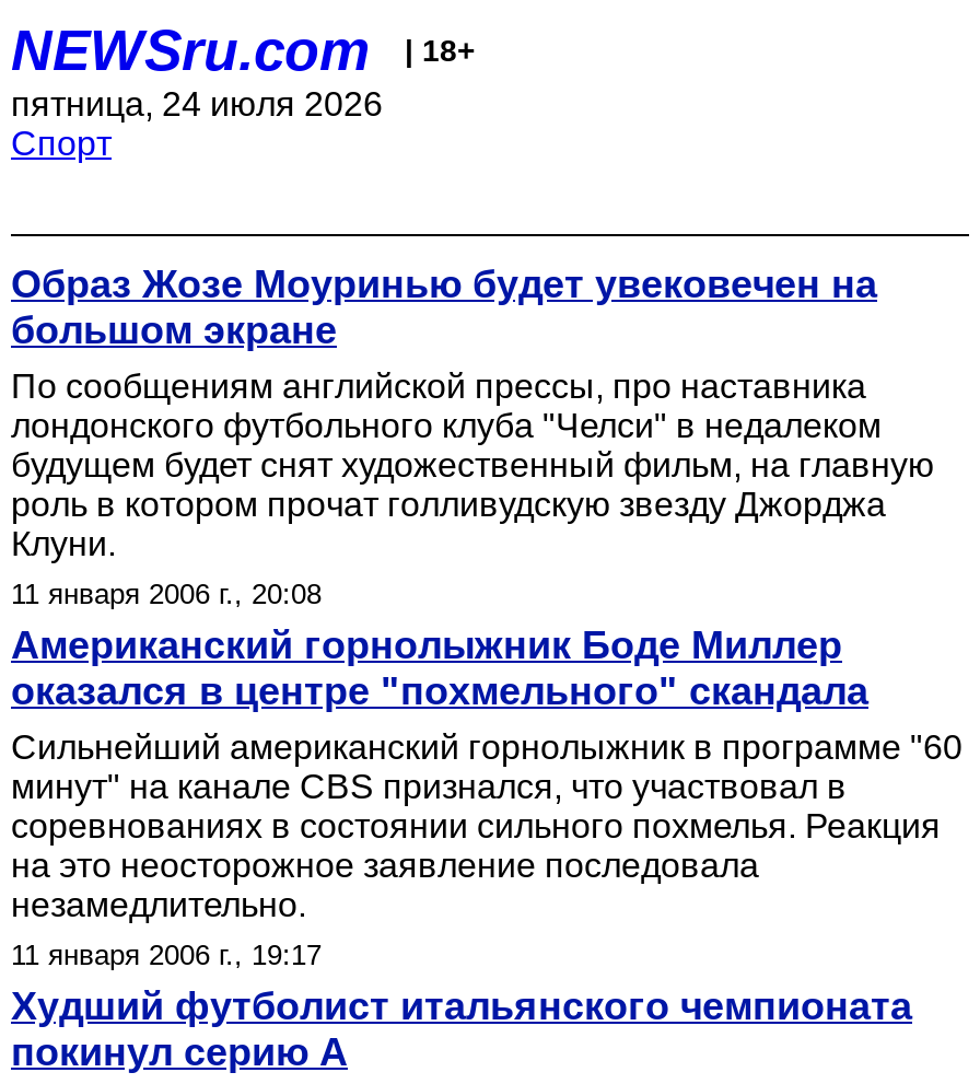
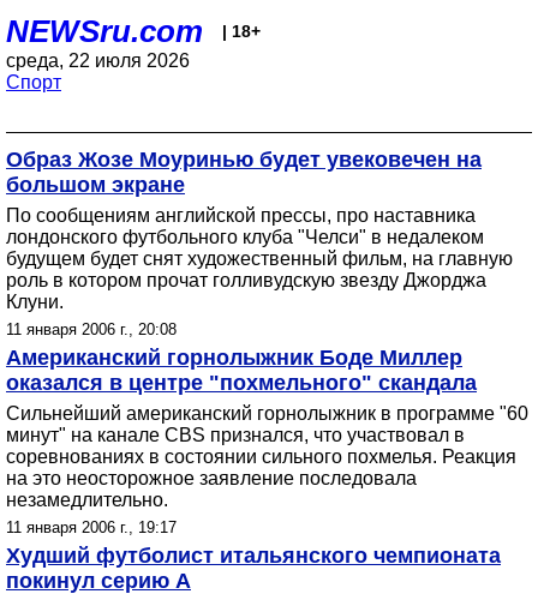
[11,85,383,123] пятница, 24 июля 2026 -> [6,50,190,71] среда, 22 июля 2026

